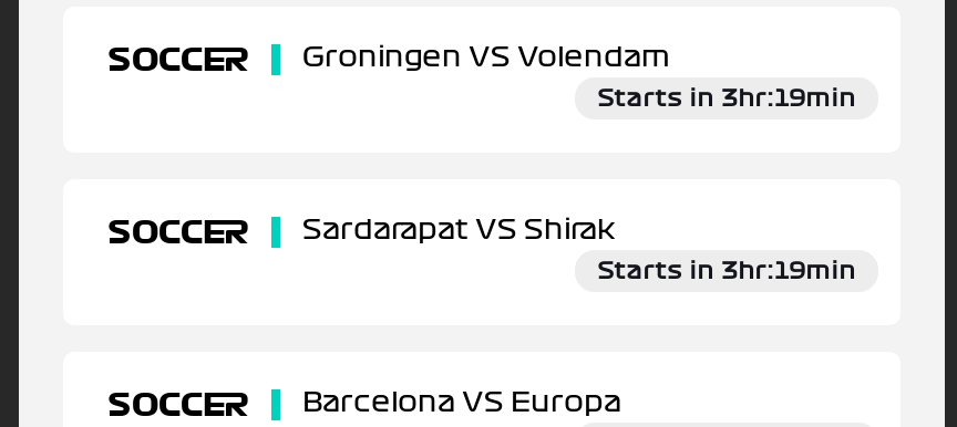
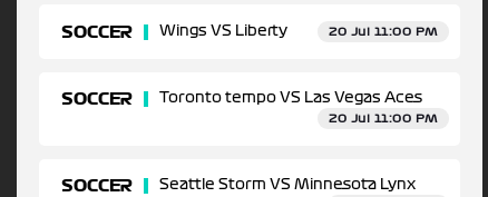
[302,44,856,111] Groningen VS Volendam | Starts in 3hr:19min -> [159,24,438,38] Wings VS Liberty | 20 Jul 11:00 PM
[302,217,615,243] Sardarapat VS Shirak -> [159,91,422,105] Toronto tempo VS Las Vegas Aces
[597,259,856,283] Starts in 3hr:19min -> [329,112,438,125] 20 Jul 11:00 PM
[302,389,621,416] Barcelona VS Europa -> [159,178,416,191] Seattle Storm VS Minnesota Lynx

